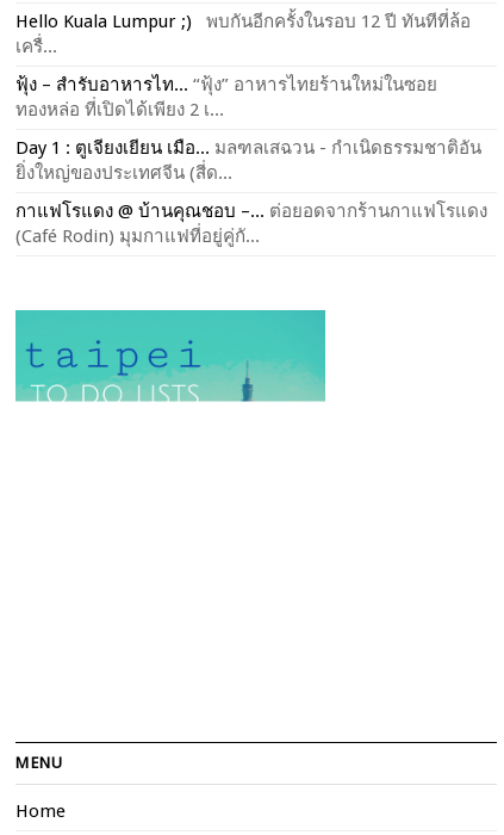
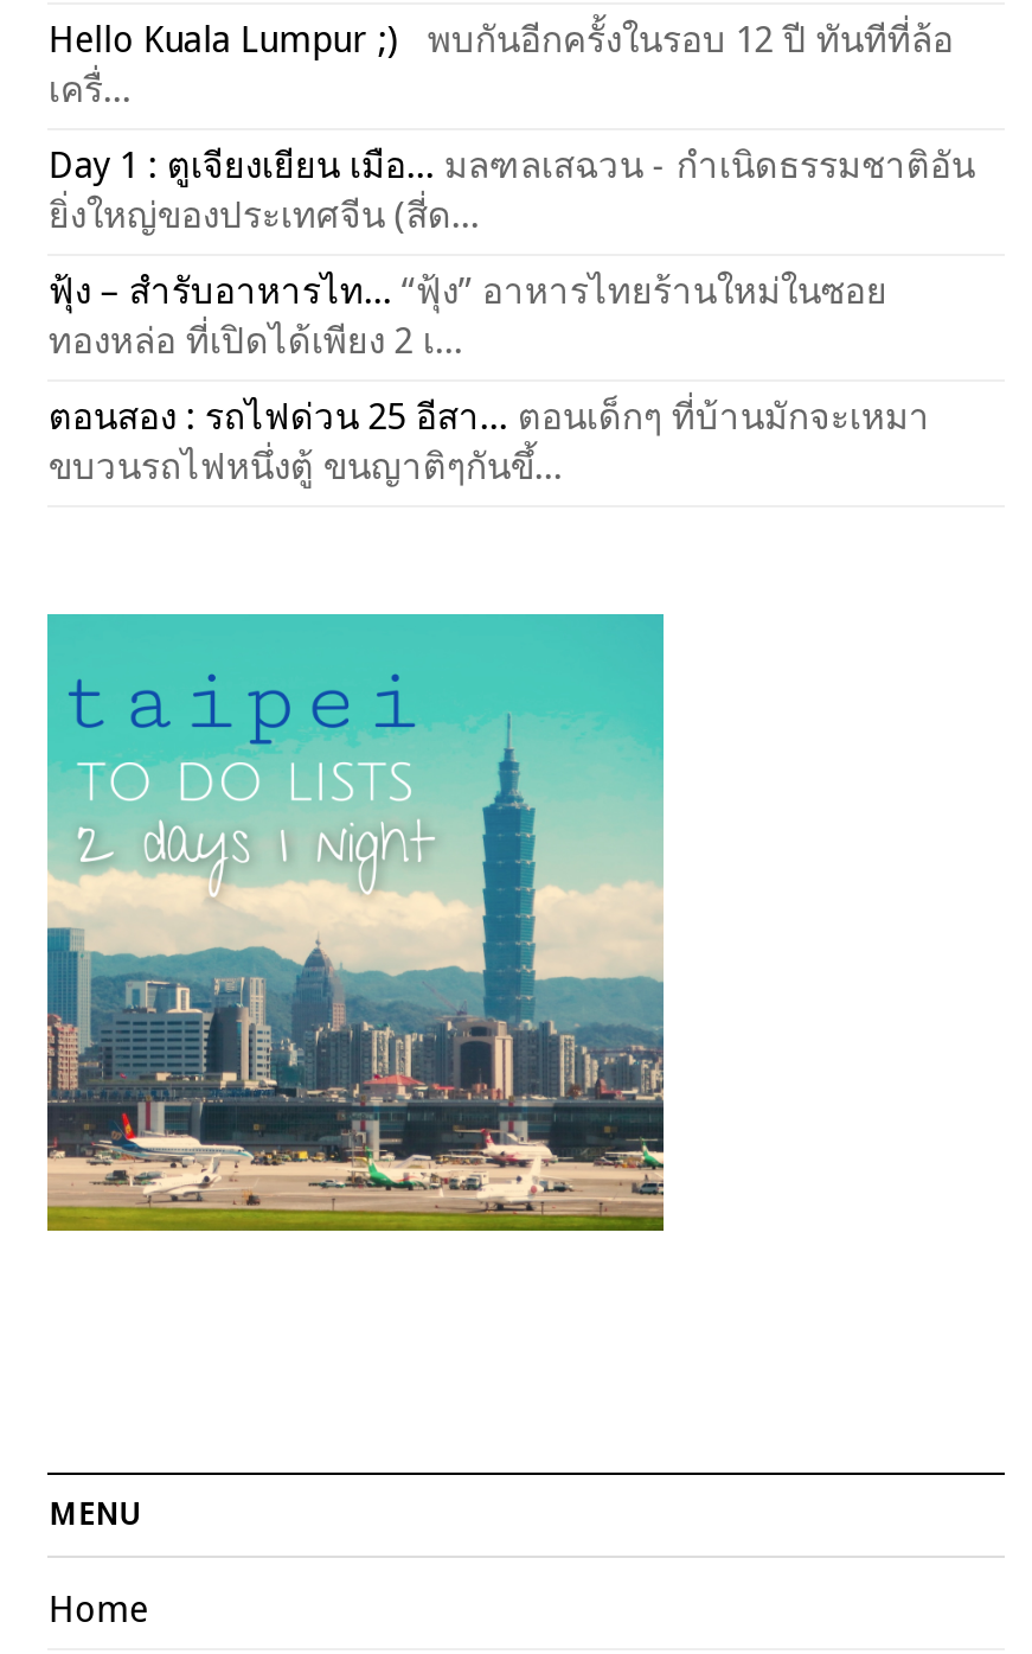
moved [16,74,438,121] -> [48,271,887,363]: ฟุ้ง – สำรับอาหารไท... “ฟุ้ง” อาหารไทยร้านใหม่ในซอย | ทองหล่อ ที่เปิดได้เพียง 2 เ...
none -> [45,794,666,1233] [image]
moved [16,137,482,184] -> [48,145,975,238]: Day 1 : ตูเจียงเยียน เมือ... มลฑลเสฉวน - กำเนิดธรรมชาติอัน | ยิ่งใหญ่ของประเทศจีน (สี่ด...
[16,201,488,247] กาแฟโรแดง @ บ้านคุณชอบ –... ต่อยอดจากร้านกาแฟโรแดง | (Café Rodin) มุมกาแฟที่อยู่คู่กั... -> [48,396,930,489] ตอนสอง : รถไฟด่วน 25 อีสา... ตอนเด็กๆ ที่บ้านมักจะเหมา | ขบวนรถไฟหนึ่งตู้ ขนญาติๆกันขึ้...

